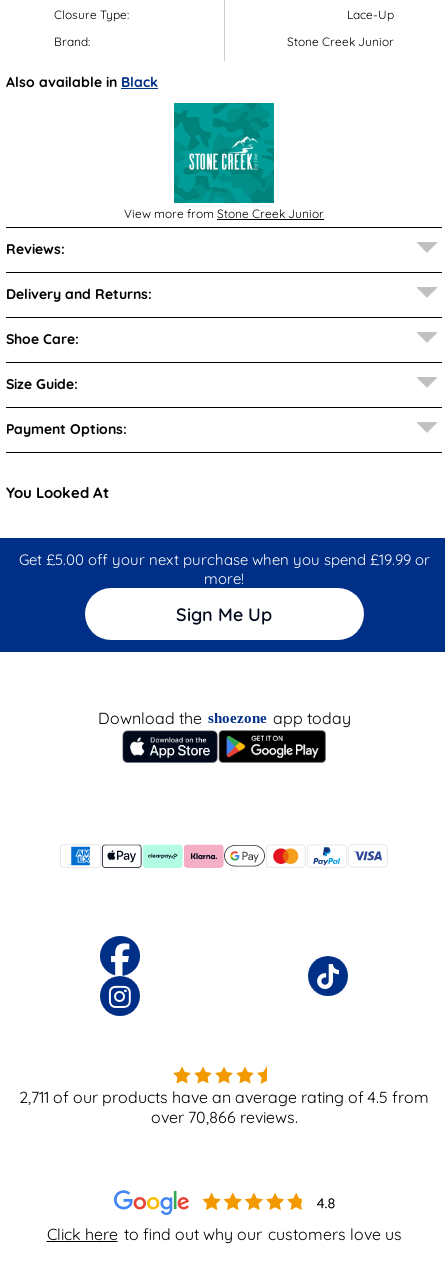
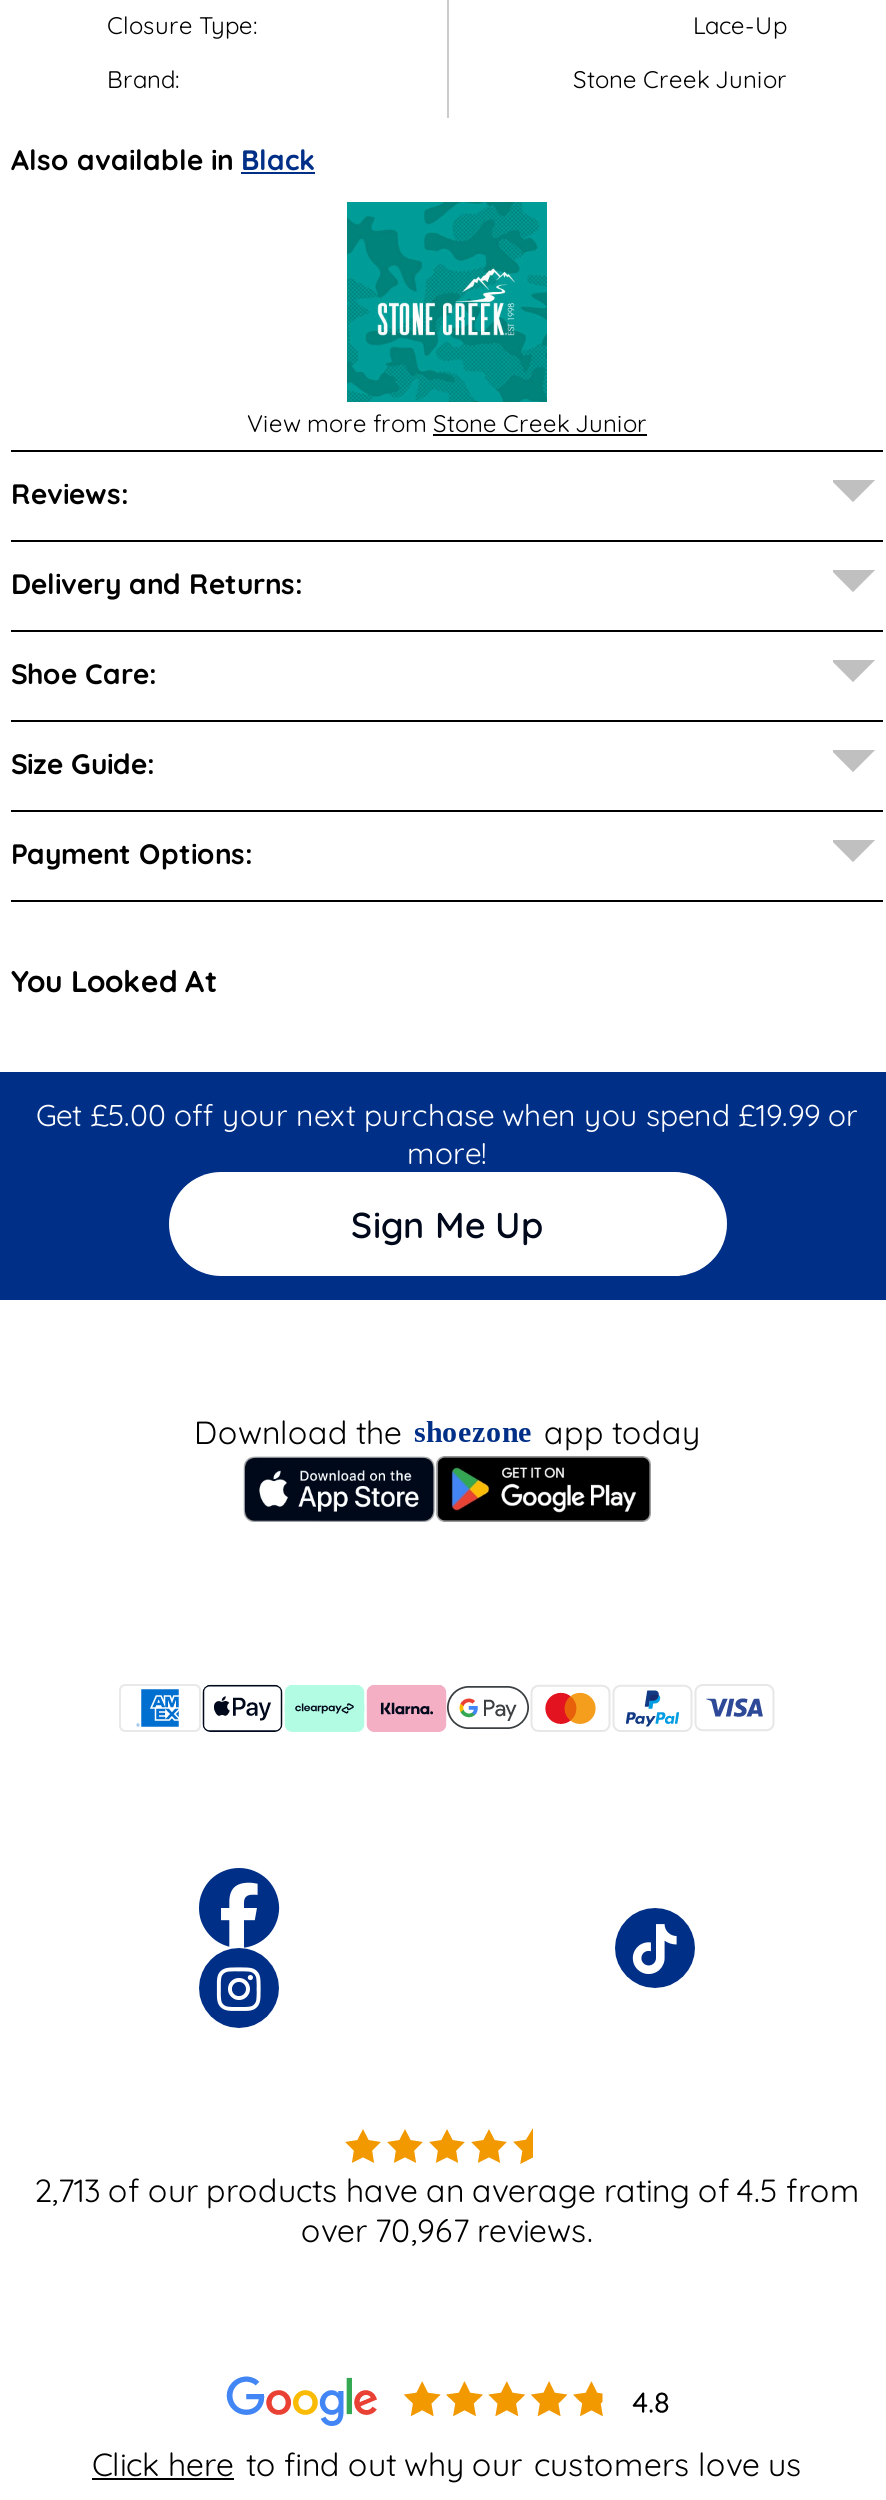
[19,1086,429,1106] 2,711 of our products have an average rating of 4.5 from -> [34,2169,860,2209] 2,713 of our products have an average rating of 4.5 from
[150,1106,297,1126] over 70,866 reviews. -> [301,2209,593,2249] over 70,967 reviews.

